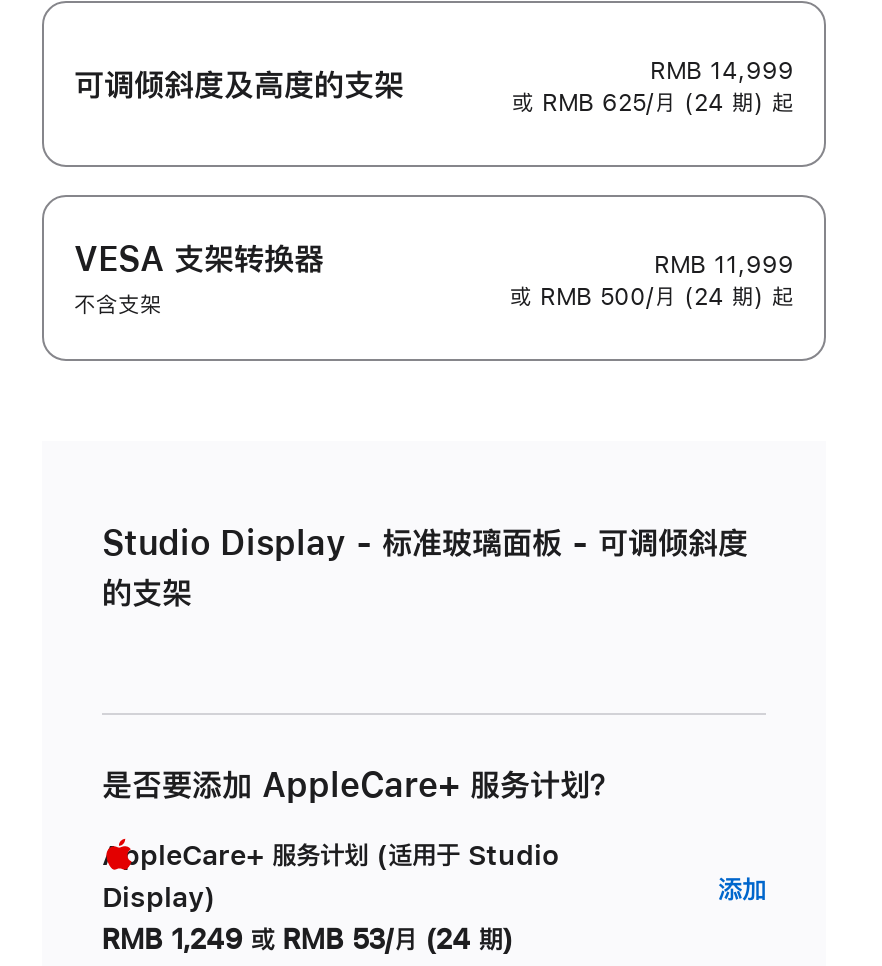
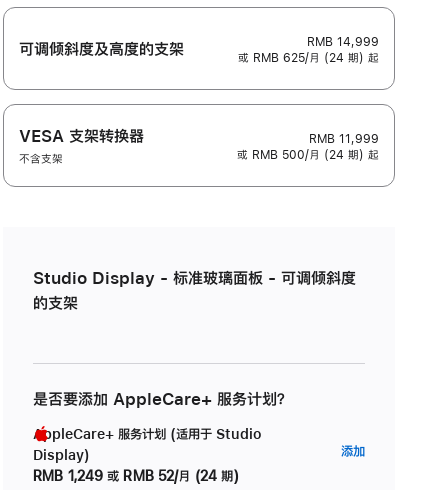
[102,926,513,954] RMB 1,249 或 RMB 53/月 (24 期) -> [33,469,239,483] RMB 1,249 或 RMB 52/月 (24 期)

